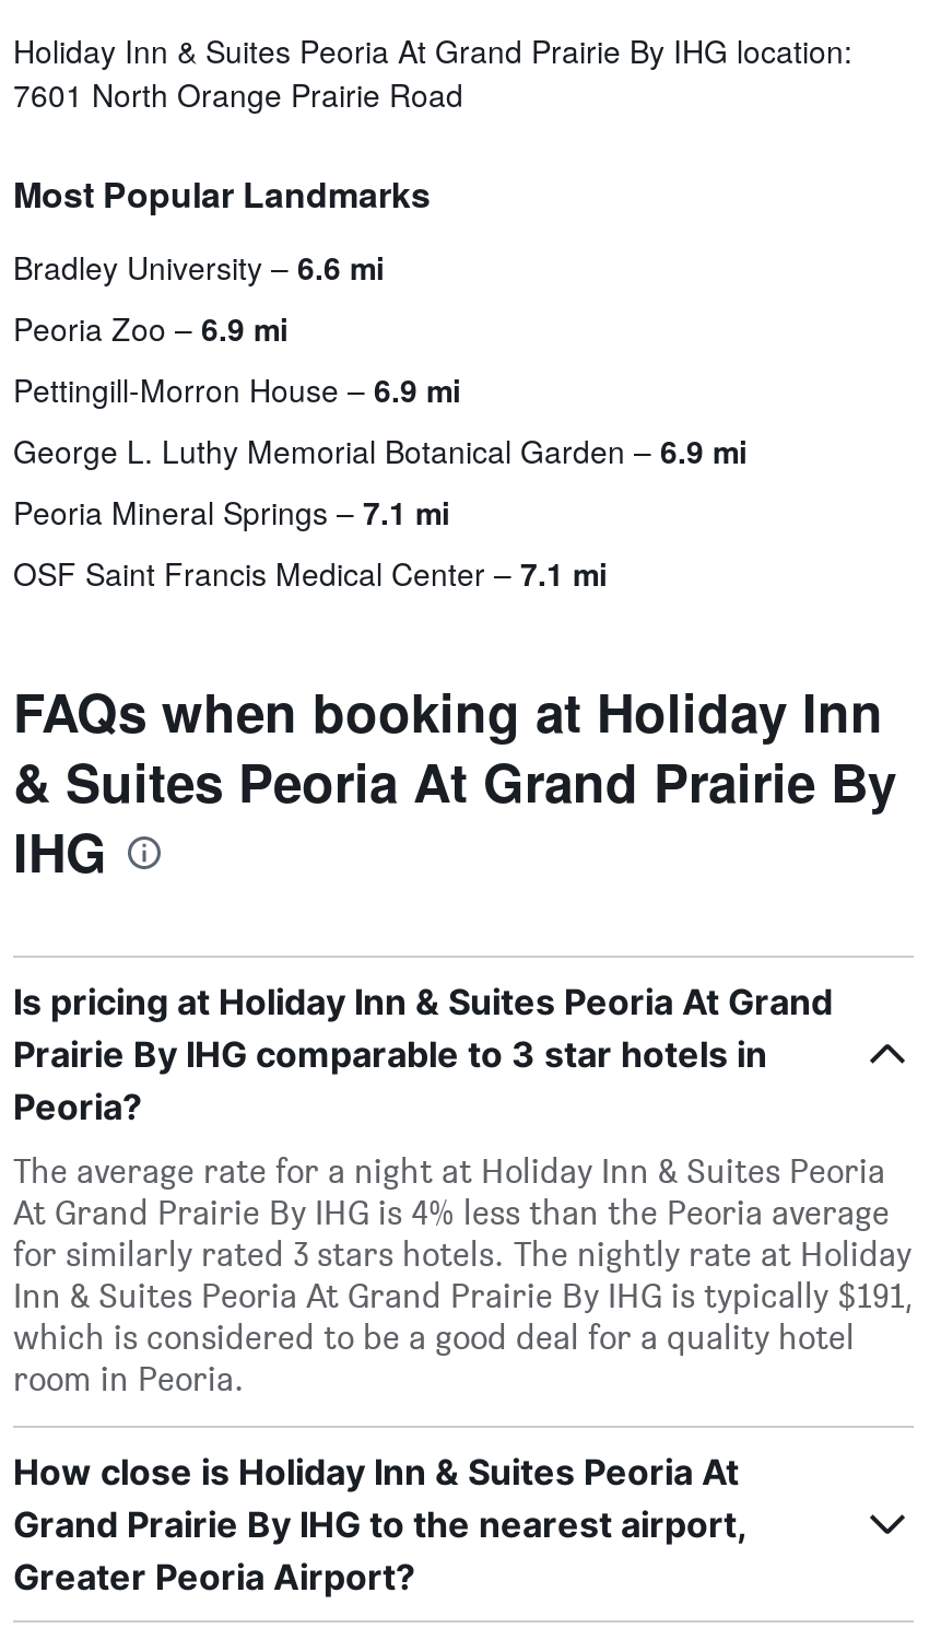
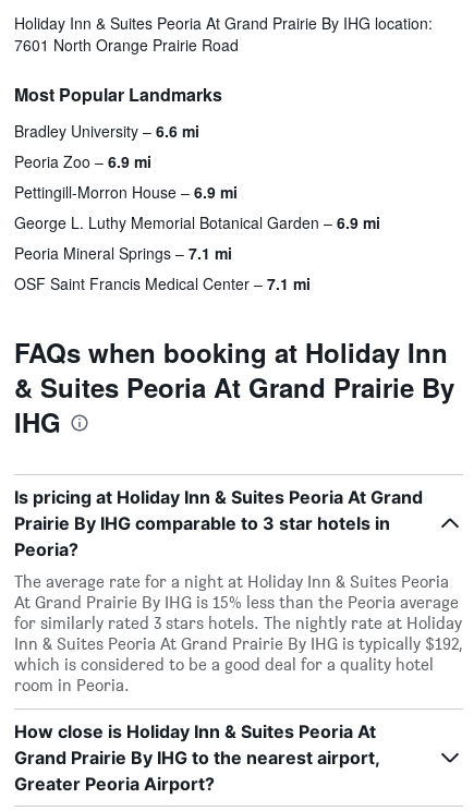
[13,1192,890,1233] At Grand Prairie By IHG is 4% less than the Peoria average -> [14,592,459,613] At Grand Prairie By IHG is 15% less than the Peoria average
[13,1275,911,1316] Inn & Suites Peoria At Grand Prairie By IHG is typically $191, -> [14,633,462,654] Inn & Suites Peoria At Grand Prairie By IHG is typically $192,

